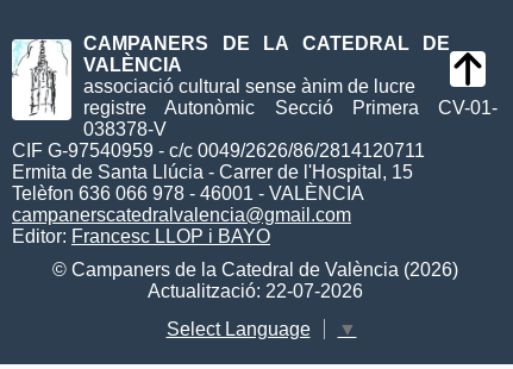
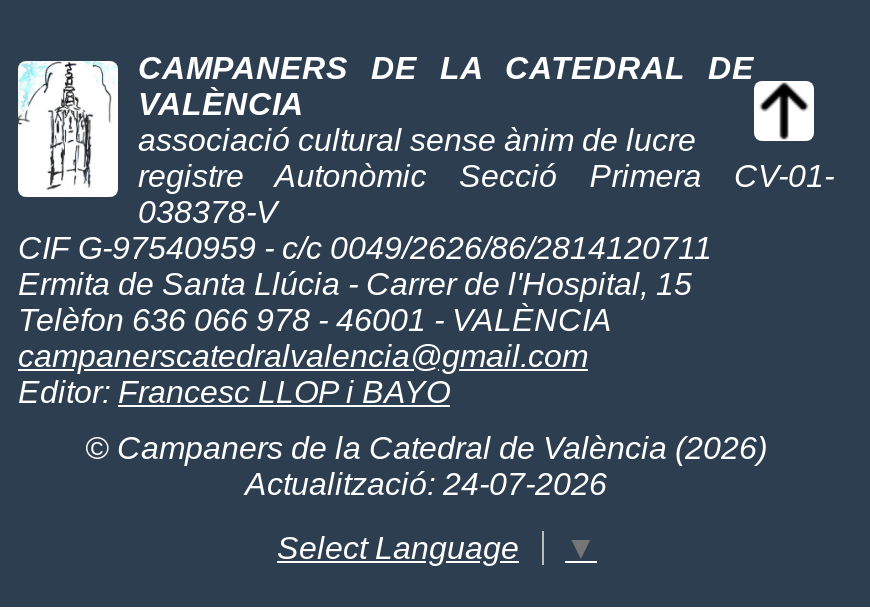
[147,281,362,301] Actualització: 22-07-2026 -> [245,467,607,501] Actualització: 24-07-2026

